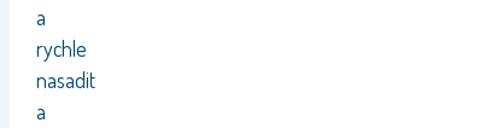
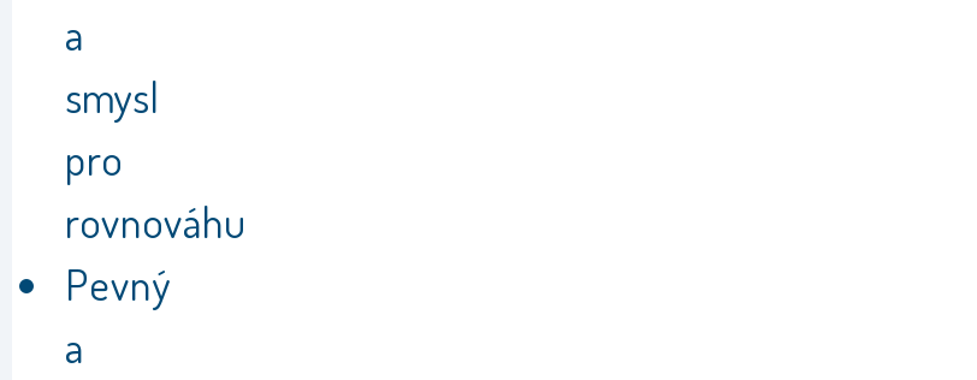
[36,35,95,93] rychle | nasadit -> [65,70,245,310] smysl | pro | rovnováhu | Pevný

